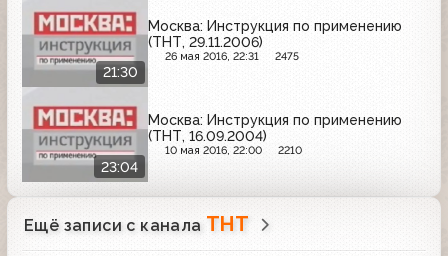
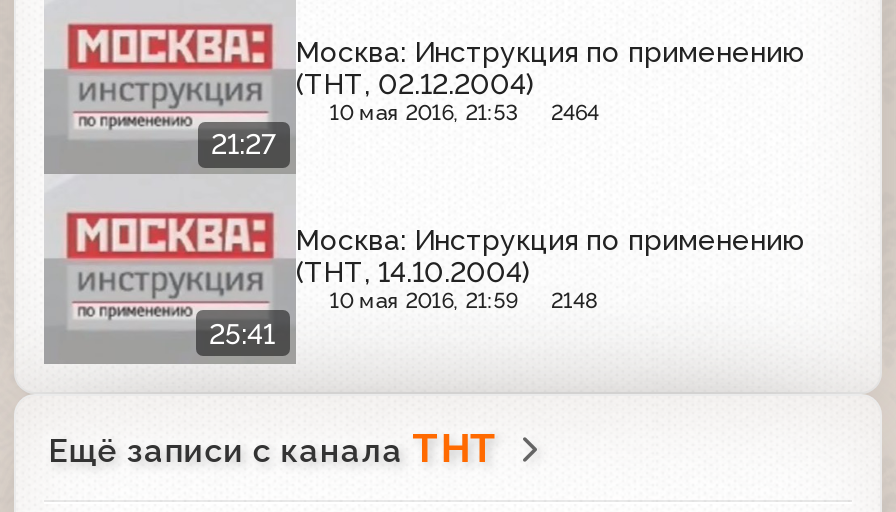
[148,34,263,50] (ТНТ, 29.11.2006) -> [296,67,534,99] (ТНТ, 02.12.2004)
[165,50,259,63] 26 мая 2016, 22:31 -> [329,99,517,125] 10 мая 2016, 21:53
[275,50,299,63] 2475 -> [551,99,599,125] 2464
[102,64,137,80] 21:30 -> [211,129,275,161] 21:27
[148,128,267,144] (ТНТ, 16.09.2004) -> [296,256,530,288] (ТНТ, 14.10.2004)
[165,144,262,157] 10 мая 2016, 22:00 -> [329,288,517,314] 10 мая 2016, 21:59
[278,144,302,157] 2210 -> [551,288,597,314] 2148
[100,159,137,175] 23:04 -> [209,318,275,350] 25:41

